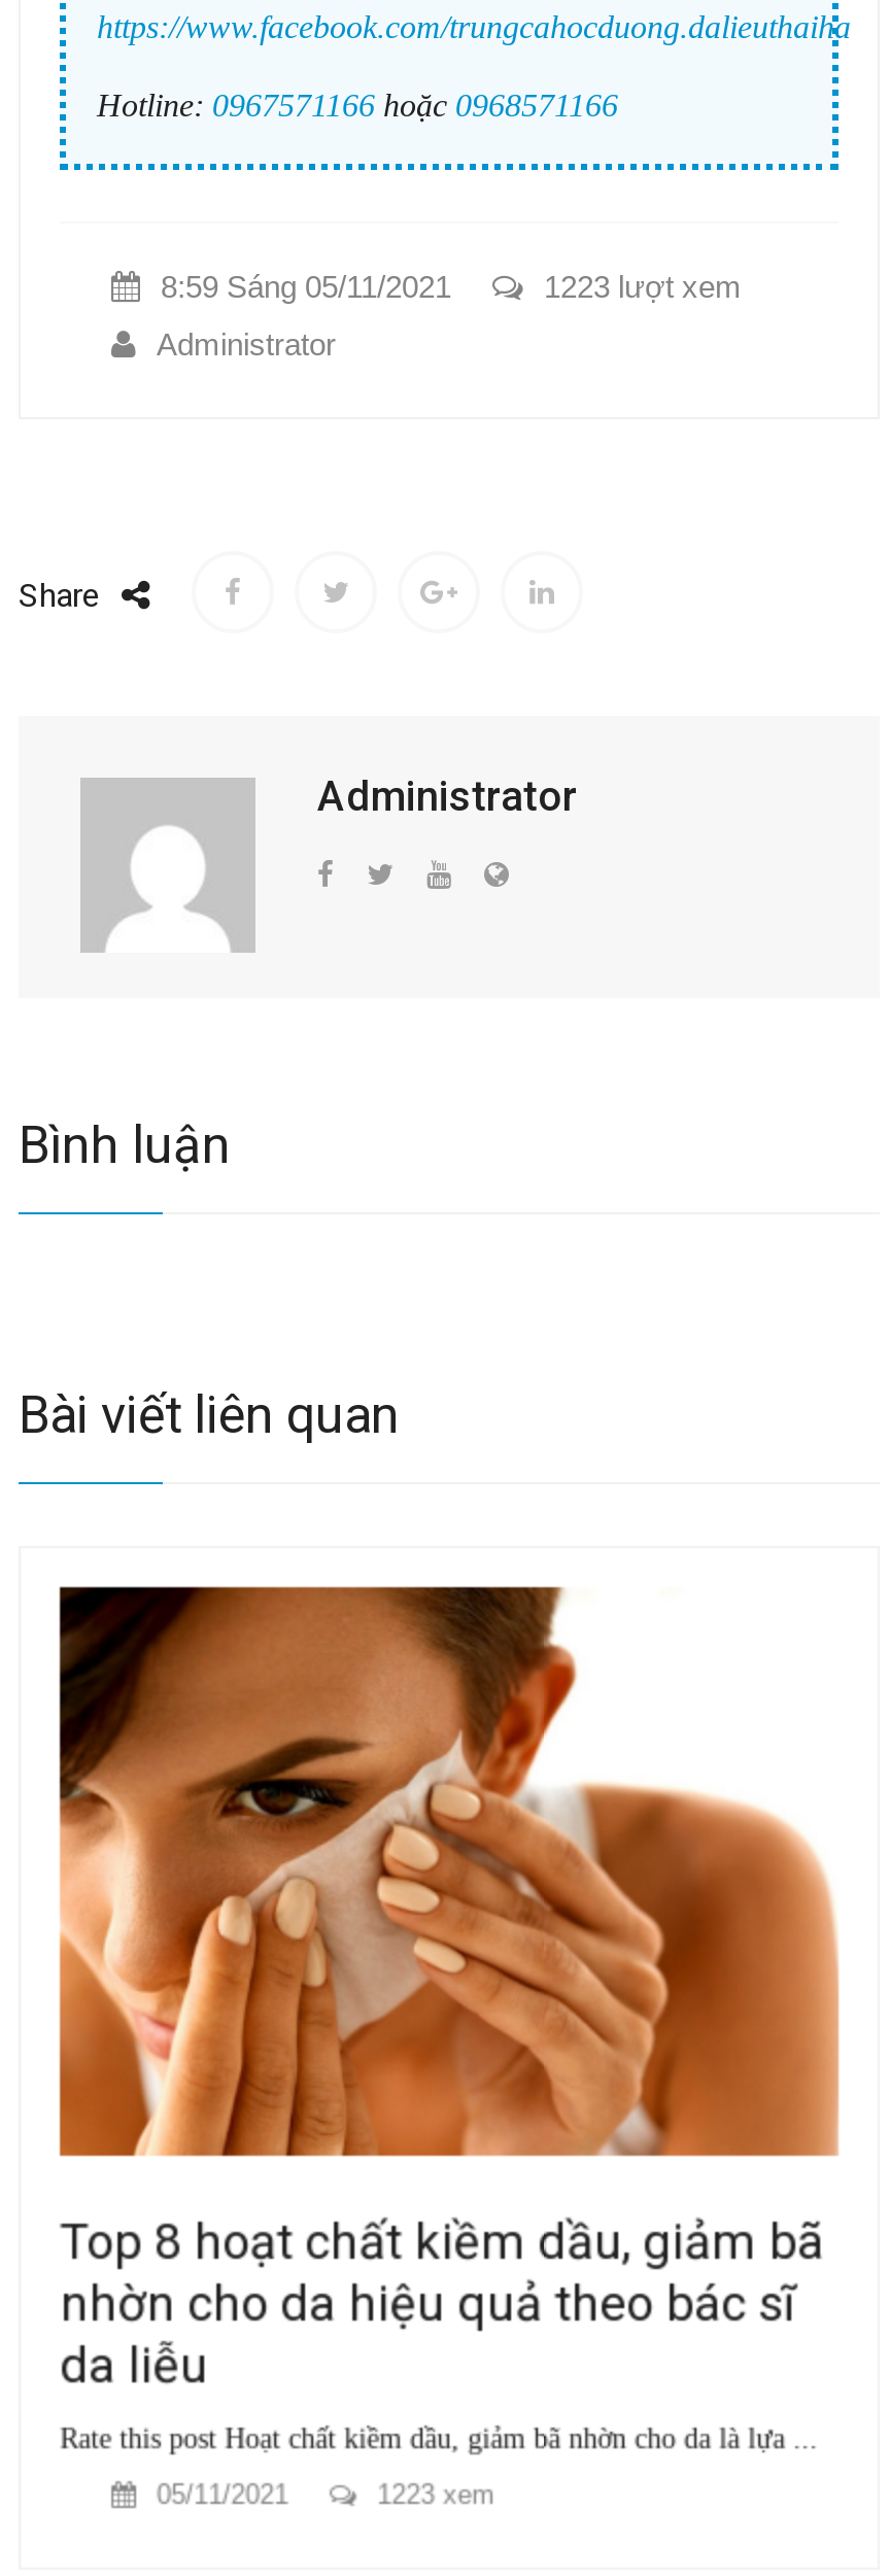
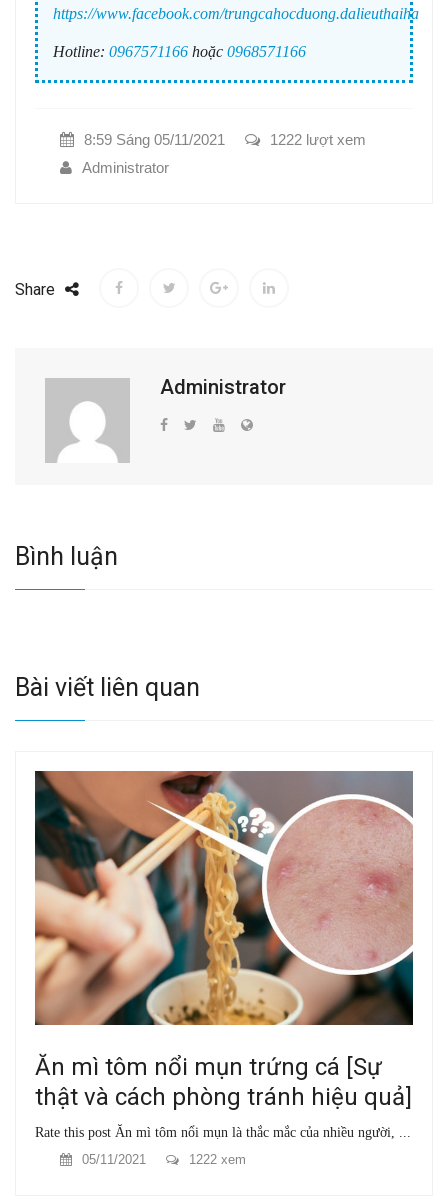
[544,269,742,304] 1223 lượt xem -> [270,131,366,148] 1222 lượt xem
[60,1585,838,2394] [image] | Top 8 hoạt chất kiềm dầu, giảm bã | nhờn cho da hiệu quả theo bác sĩ | da liễu -> [35,770,414,1110] [image] | Ăn mì tôm nổi mụn trứng cá [Sự | thật và cách phòng tránh hiệu quả]
[60,2423,818,2454] Rate this post Hoạt chất kiềm dầu, giảm bã nhờn cho da là lựa ... -> [35,1124,411,1139] Rate this post Ăn mì tôm nổi mụn là thắc mắc của nhiều người, ...
[377,2478,494,2509] 1223 xem -> [189,1151,246,1166] 1222 xem

